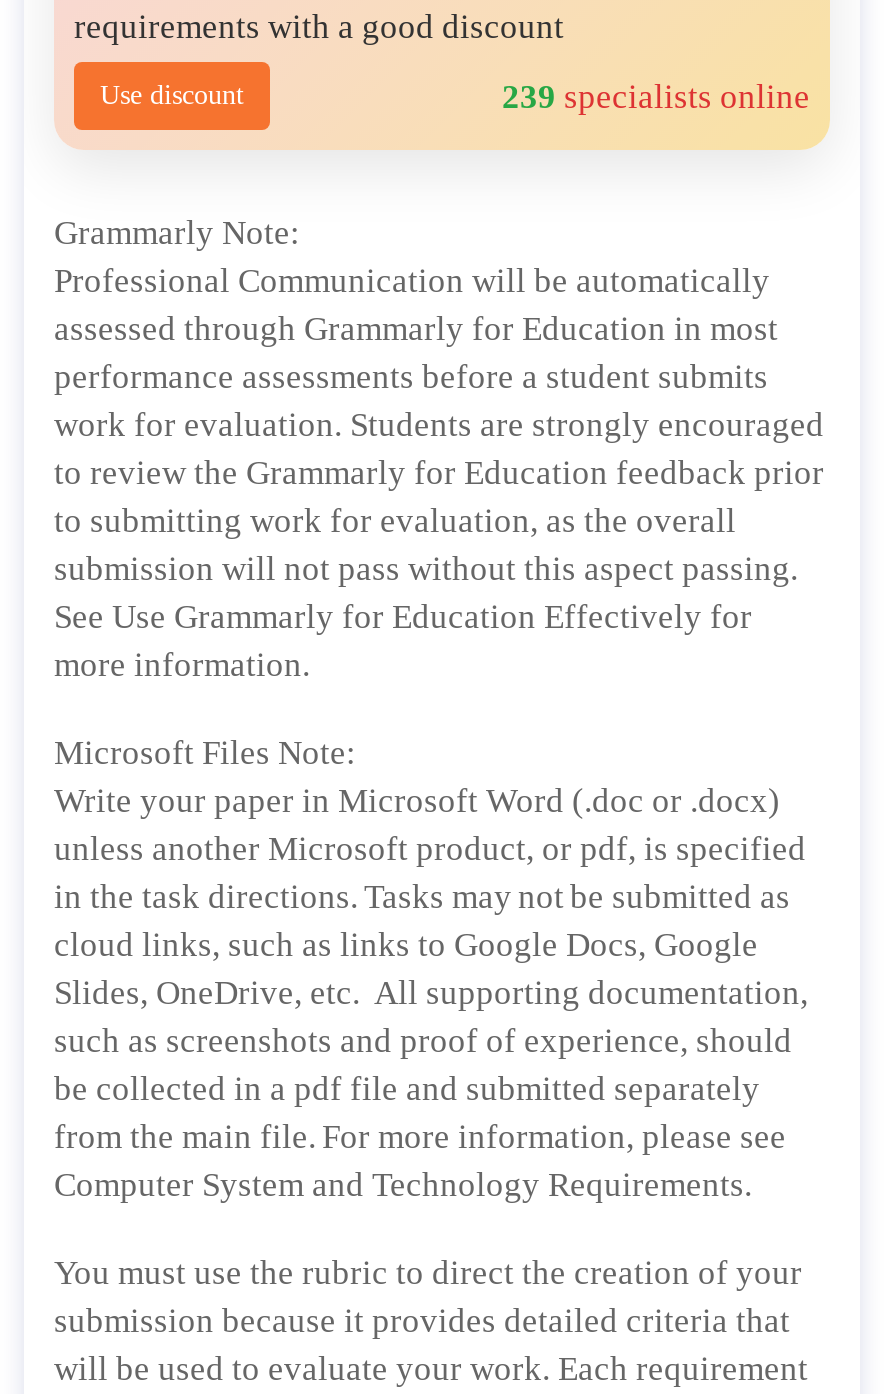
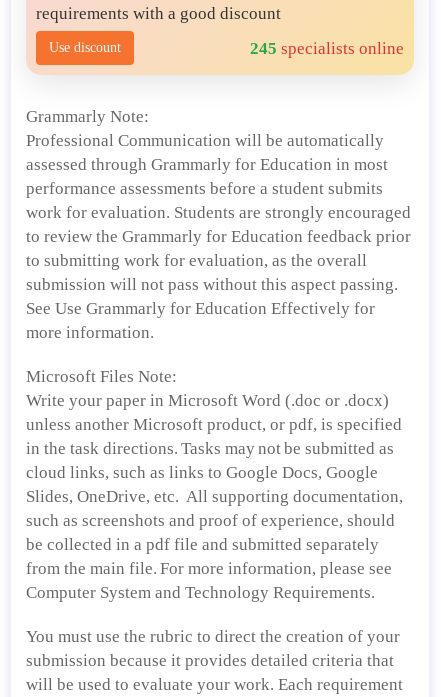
[502,77,810,115] 239 specialists online -> [250,38,404,57] 245 specialists online

